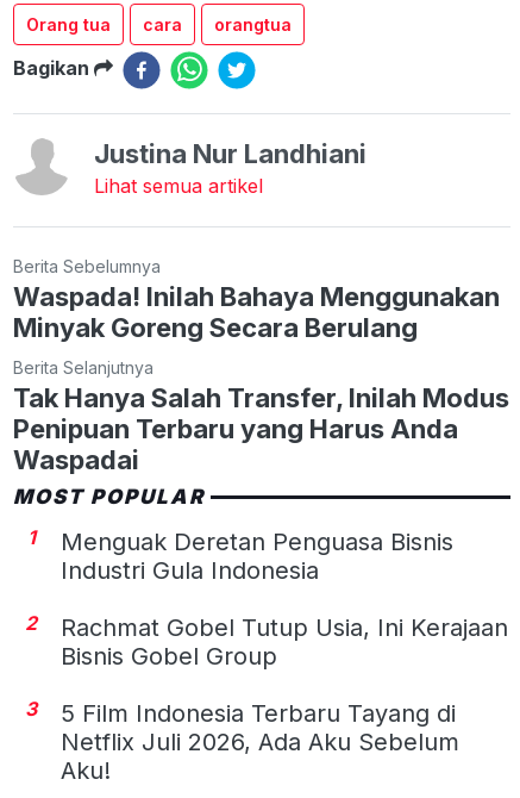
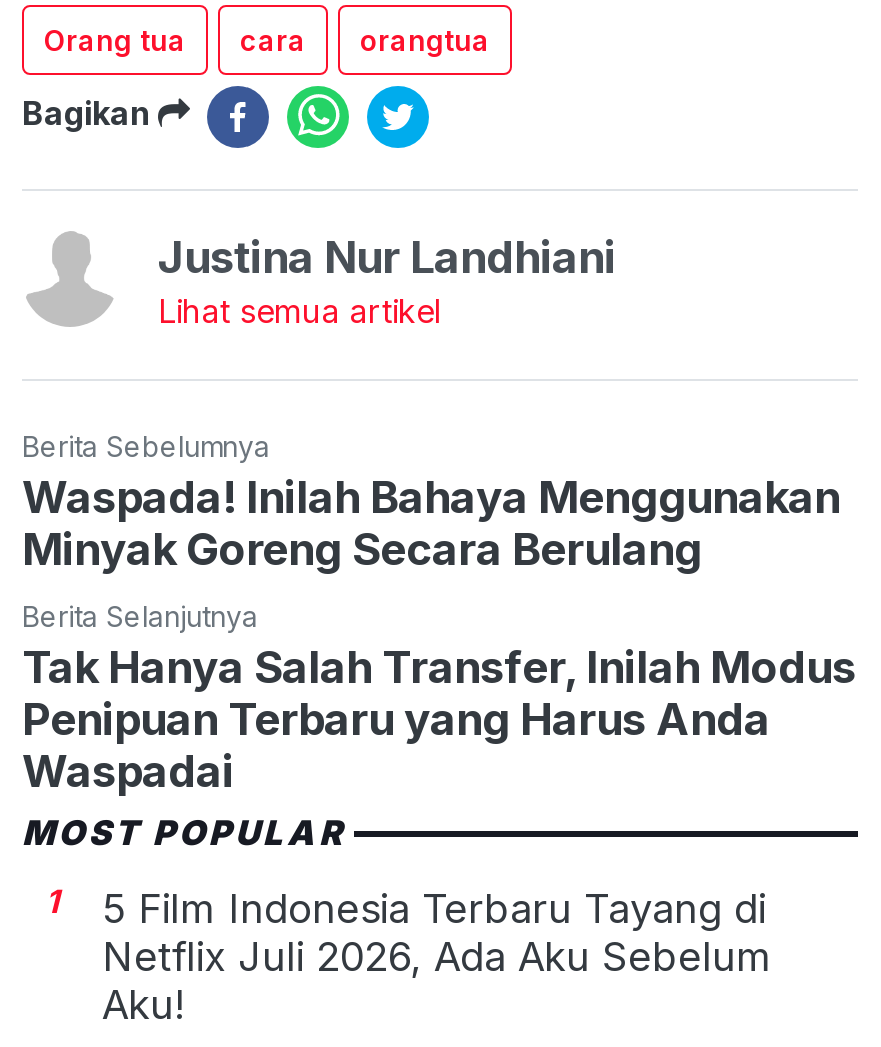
[25,528,508,721] Menguak Deretan Penguasa Bisnis | Industri Gula Indonesia | 2 | Rachmat Gobel Tutup Usia, Ini Kerajaan | Bisnis Gobel Group | 3 -> none

